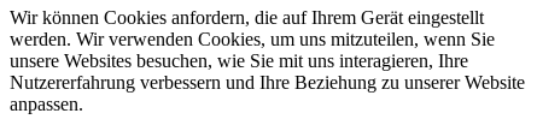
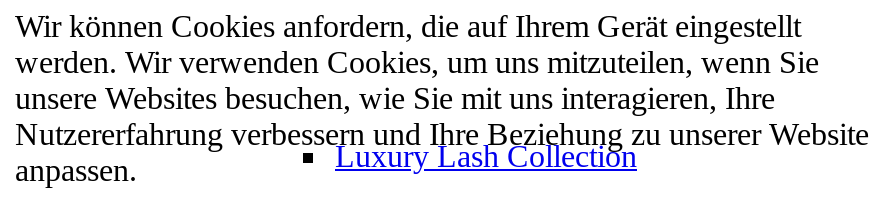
none -> [335,139,637,173] Luxury Lash Collection

